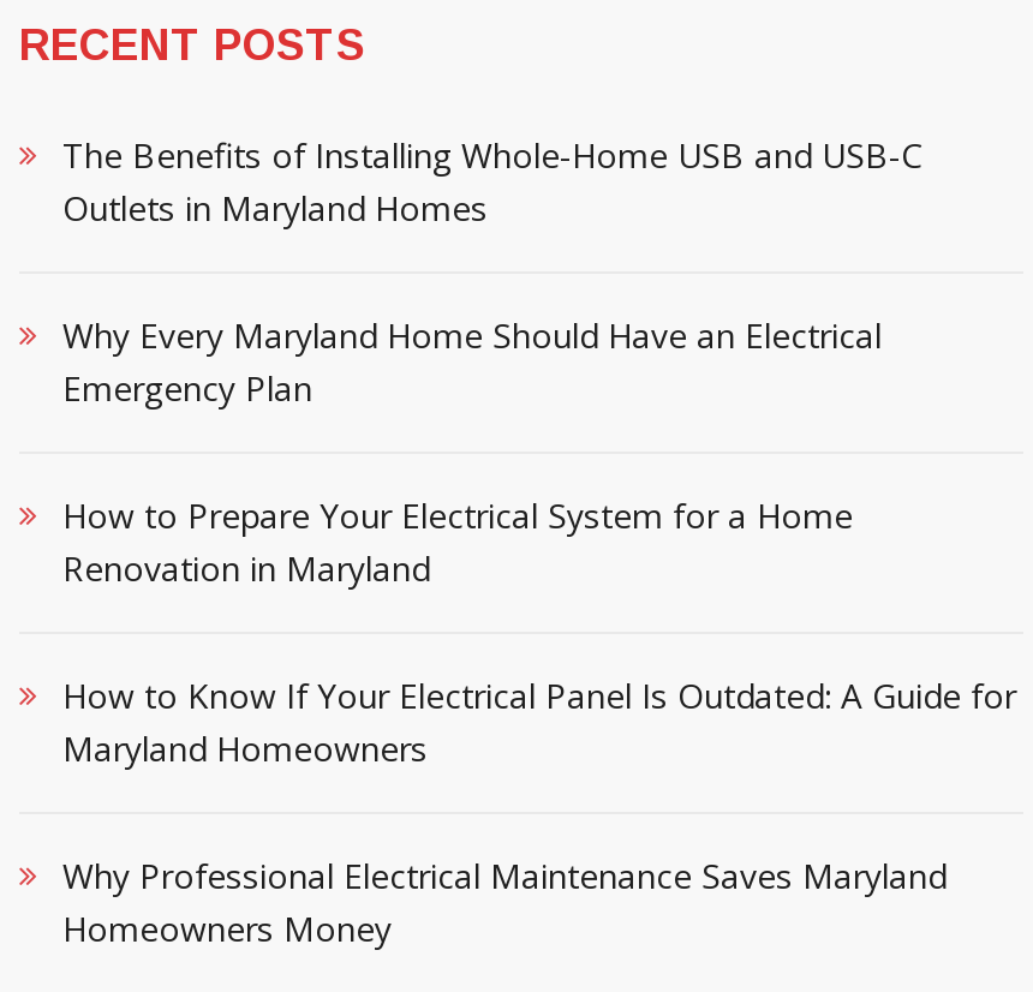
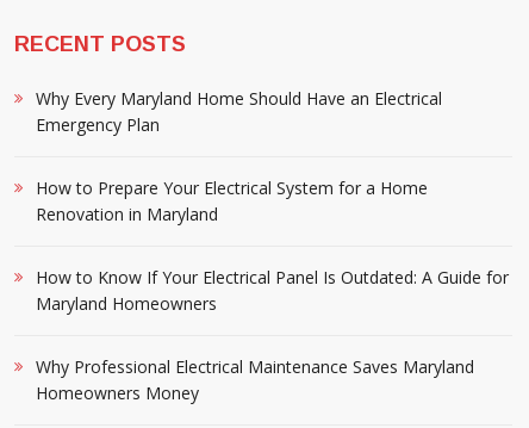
[62,132,922,231] The Benefits of Installing Whole-Home USB and USB-C | Outlets in Maryland Homes -> none

